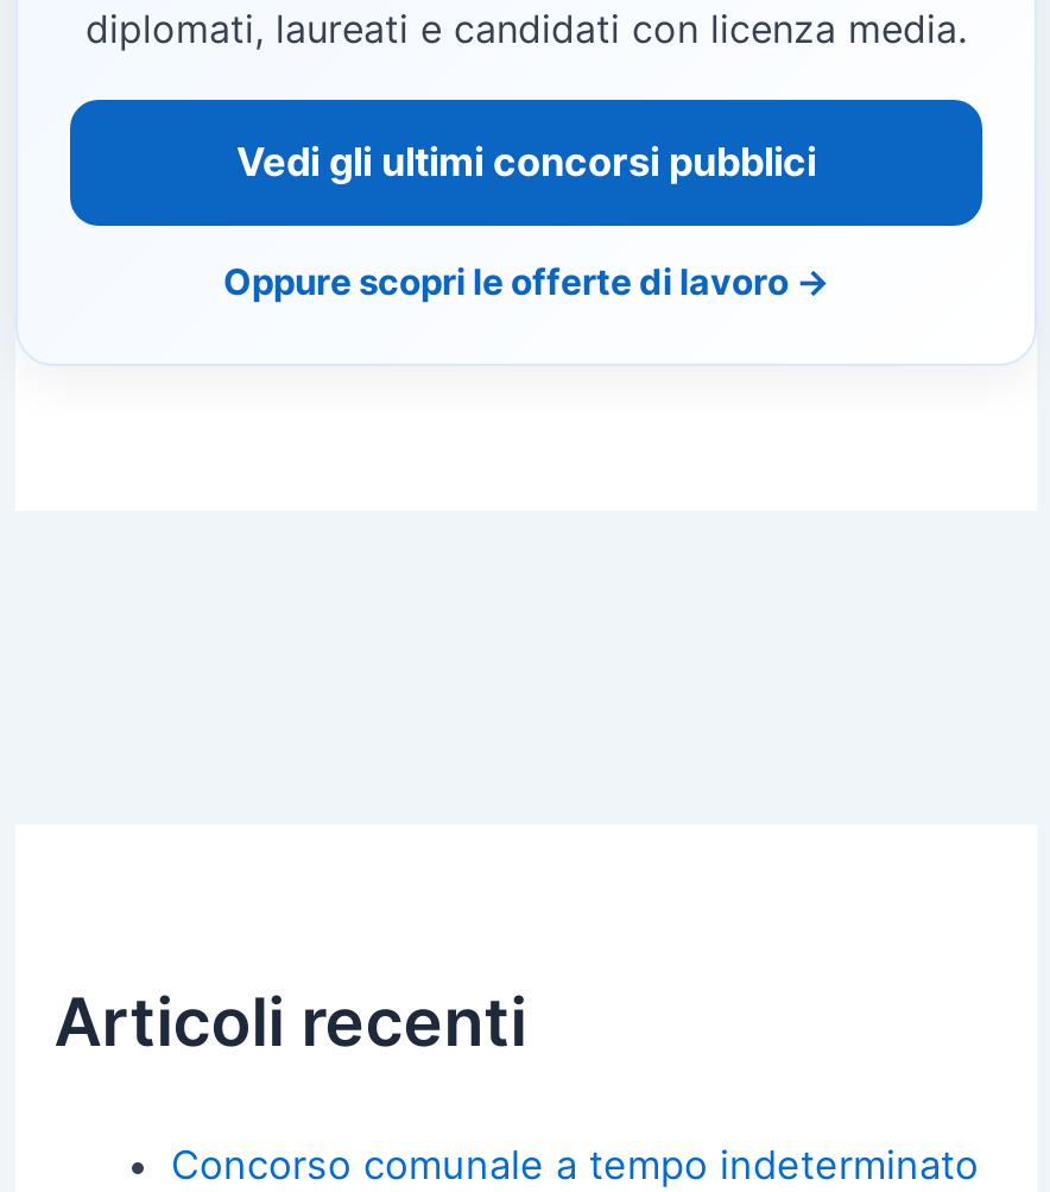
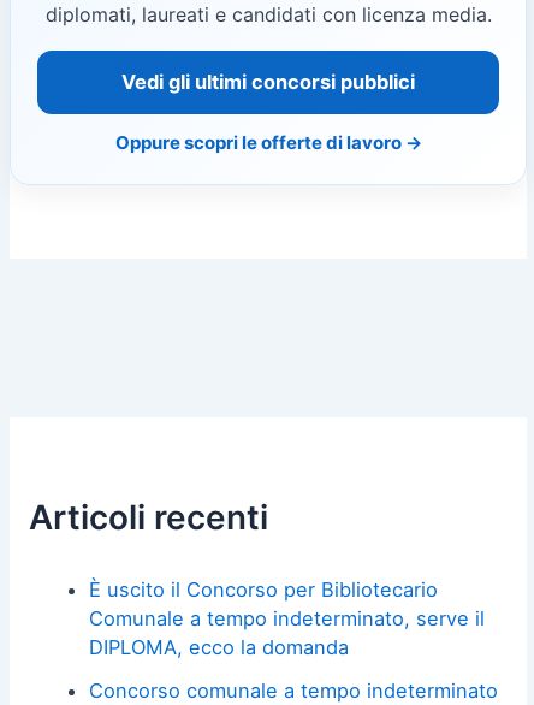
none -> [88,577,484,659] È uscito il Concorso per Bibliotecario | Comunale a tempo indeterminato, serve il | DIPLOMA, ecco la domanda

